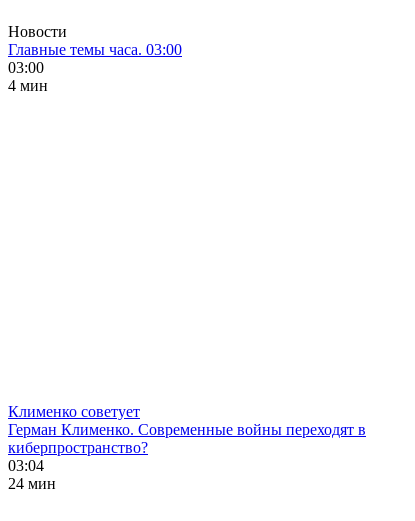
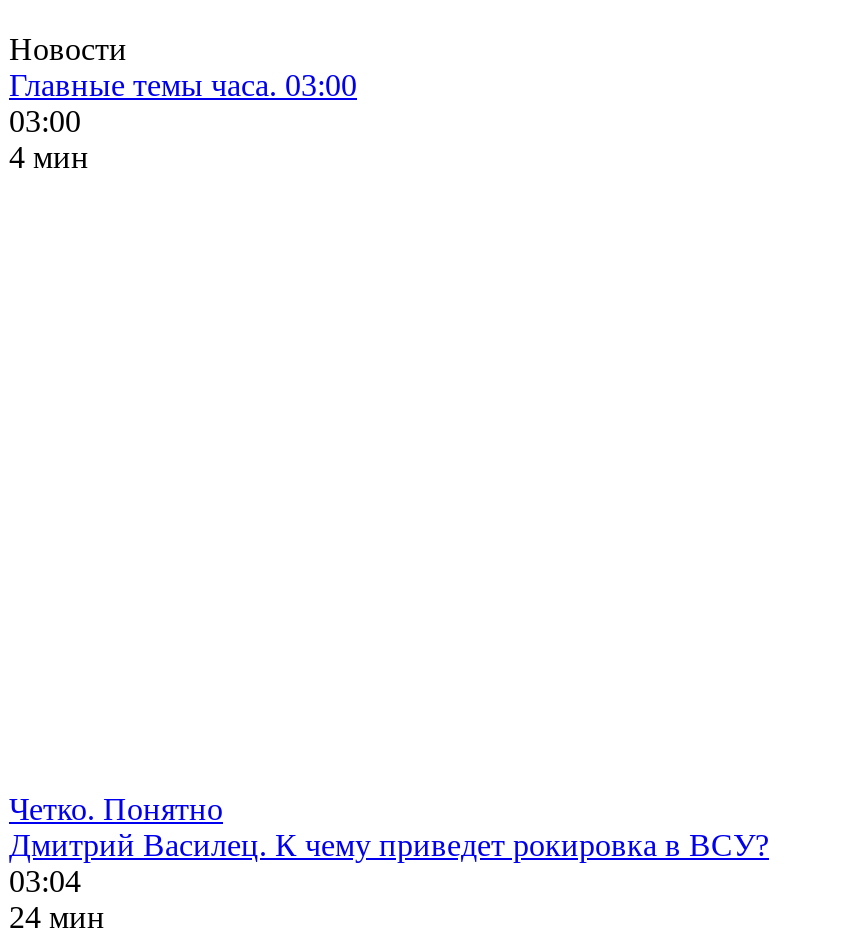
[8,403,366,456] Клименко советует | Герман Клименко. Современные войны переходят в | киберпространство? -> [9,792,769,862] Четко. Понятно | Дмитрий Василец. К чему приведет рокировка в ВСУ?

